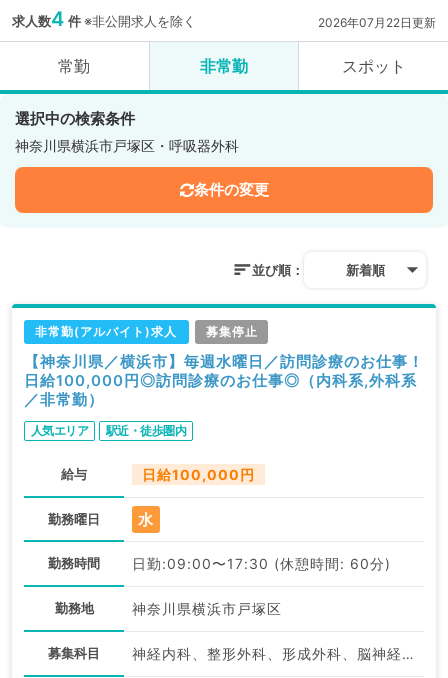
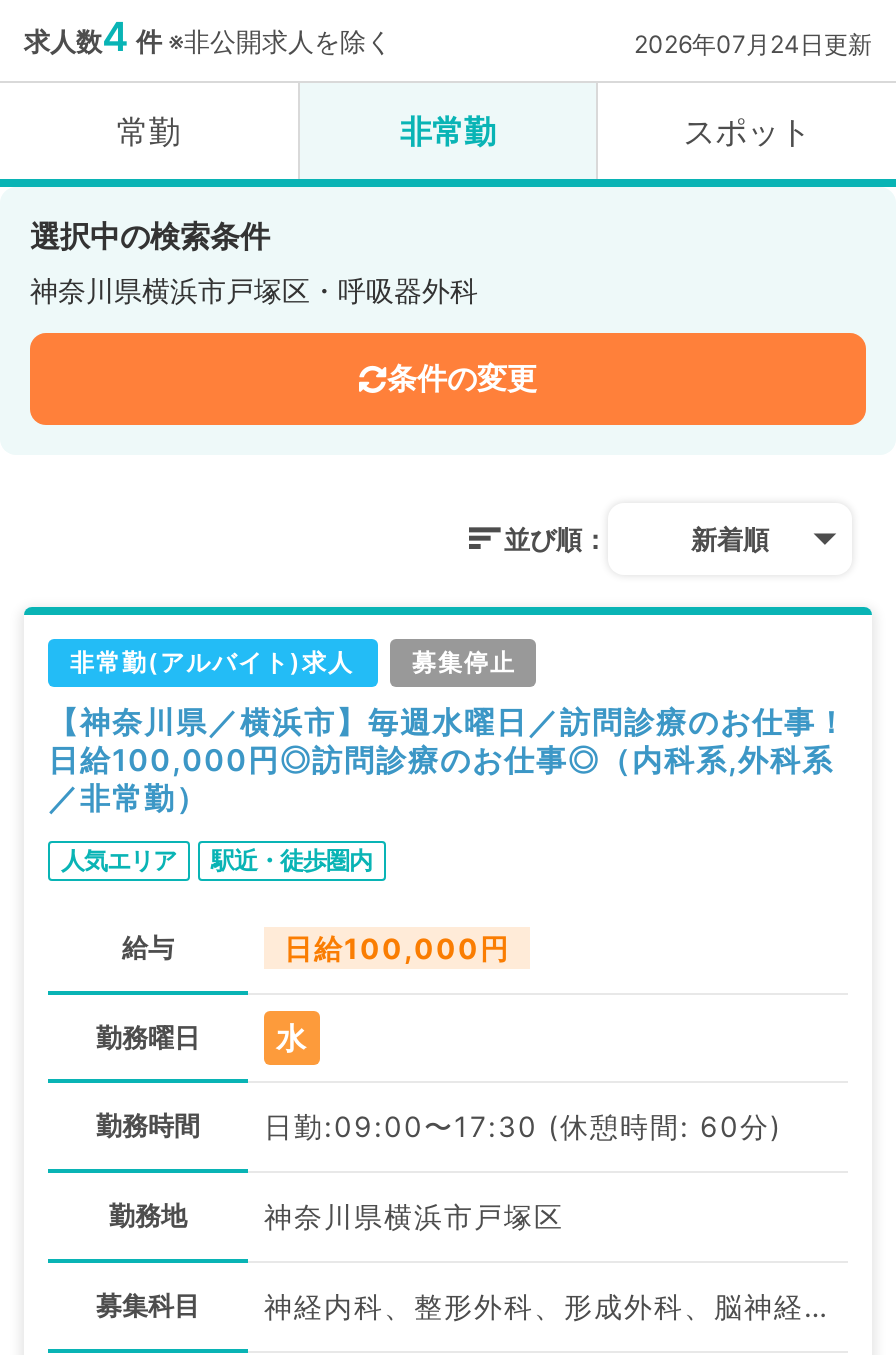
[318,15,436,30] 2026年07月22日更新 -> [634,29,872,59] 2026年07月24日更新

